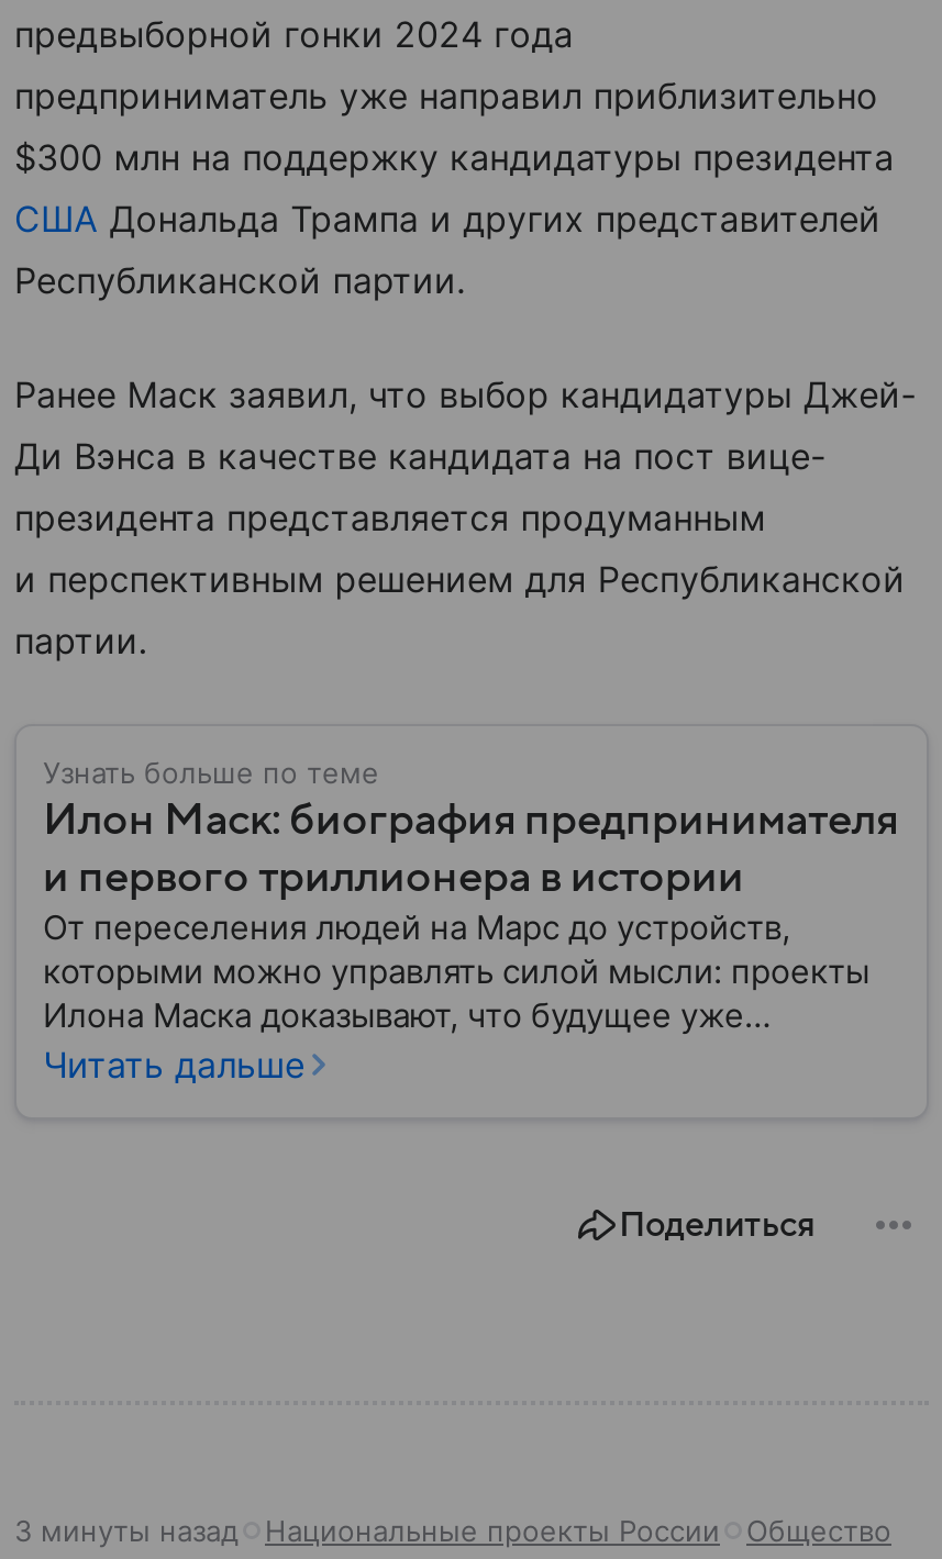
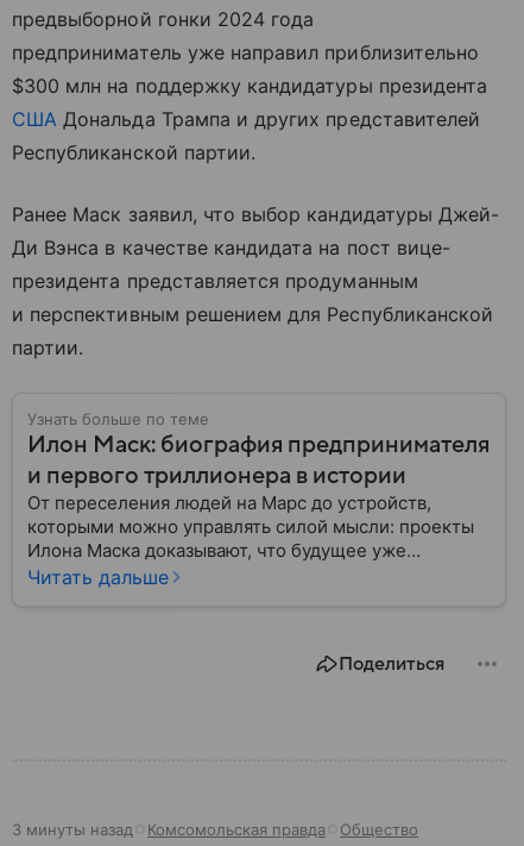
[265,1512,720,1547] Национальные проекты России -> [147,819,326,839] Комсомольская правда

